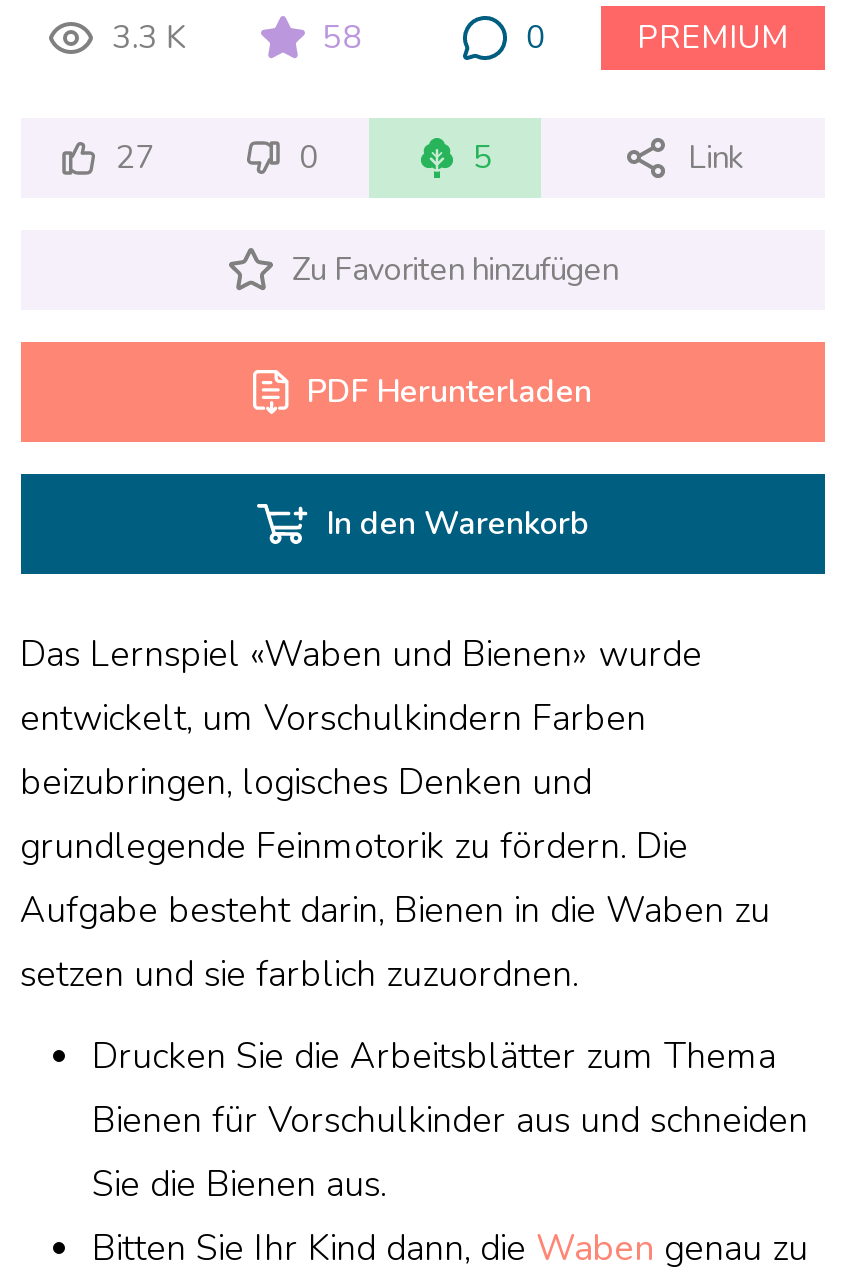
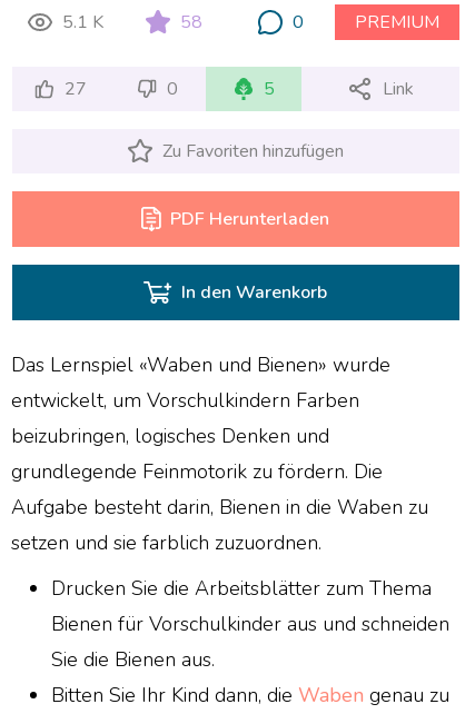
[112,17,186,61] 3.3 K -> [63,10,104,35] 5.1 K

